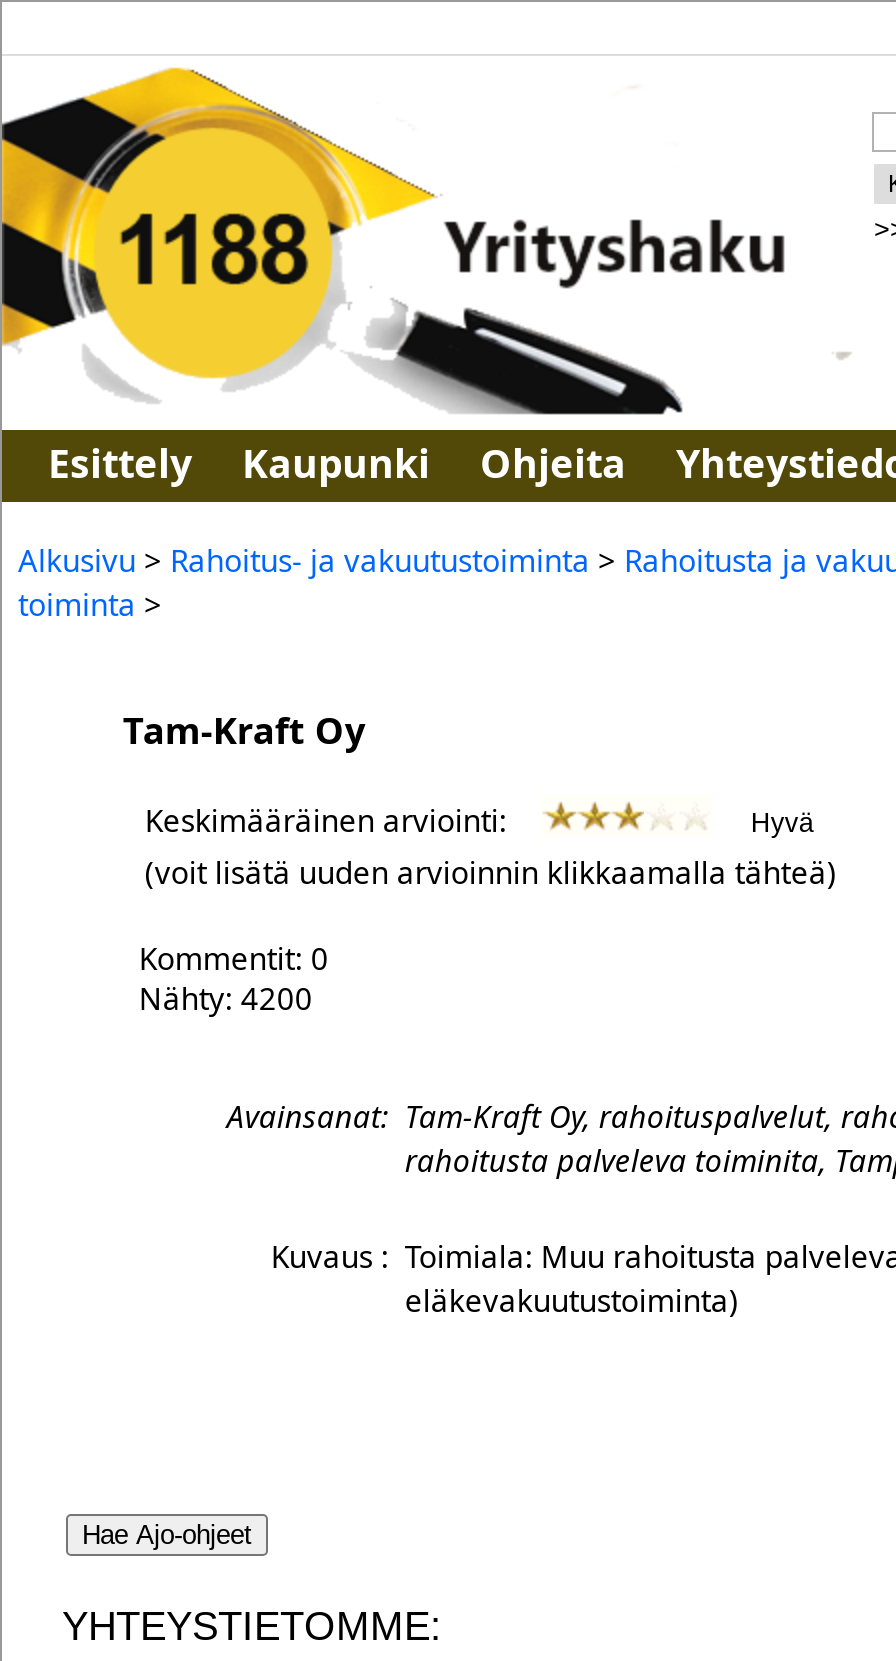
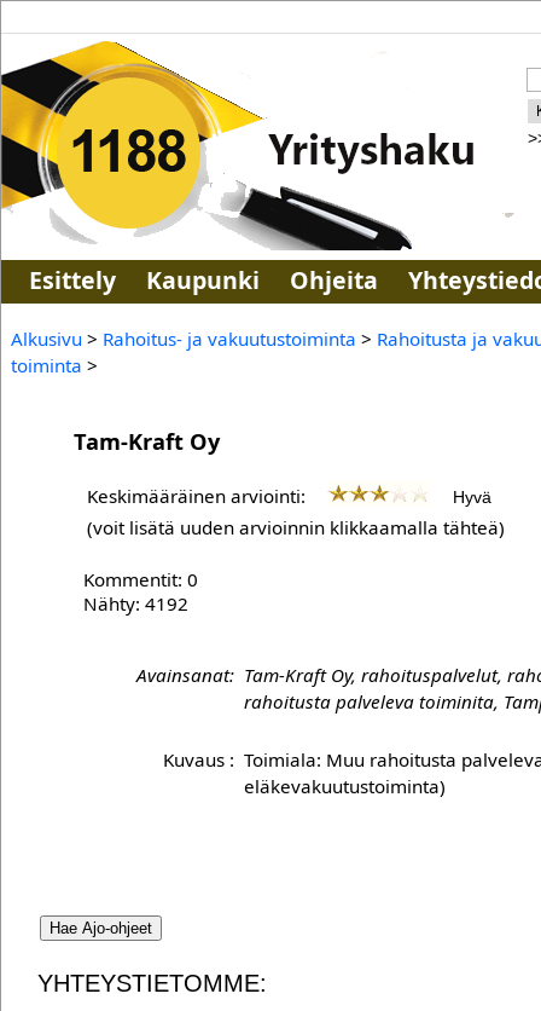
[139,978,313,1018] Nähty: 4200 -> [84,591,189,616] Nähty: 4192

